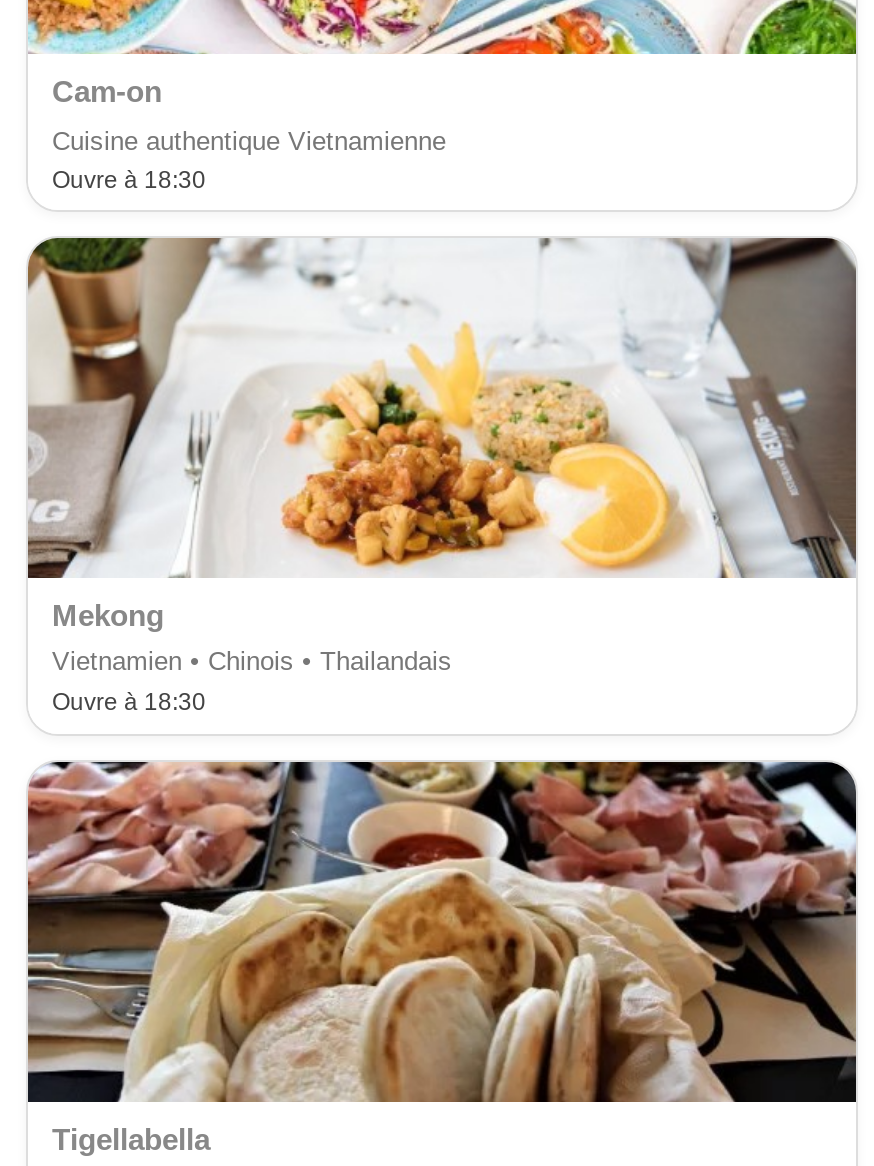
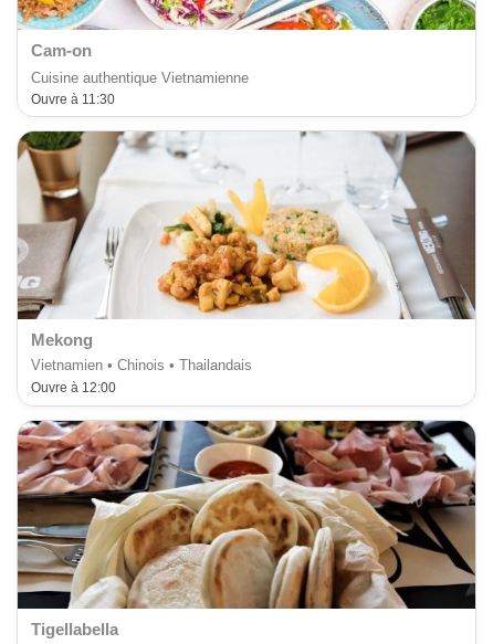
[52,165,206,193] Ouvre à 18:30 -> [31,91,115,107] Ouvre à 11:30
[52,688,206,716] Ouvre à 18:30 -> [31,380,116,395] Ouvre à 12:00

